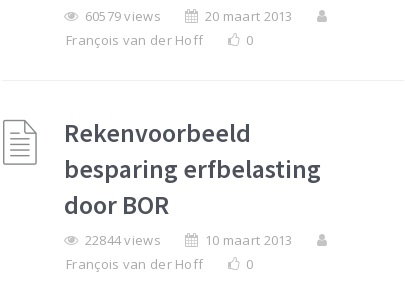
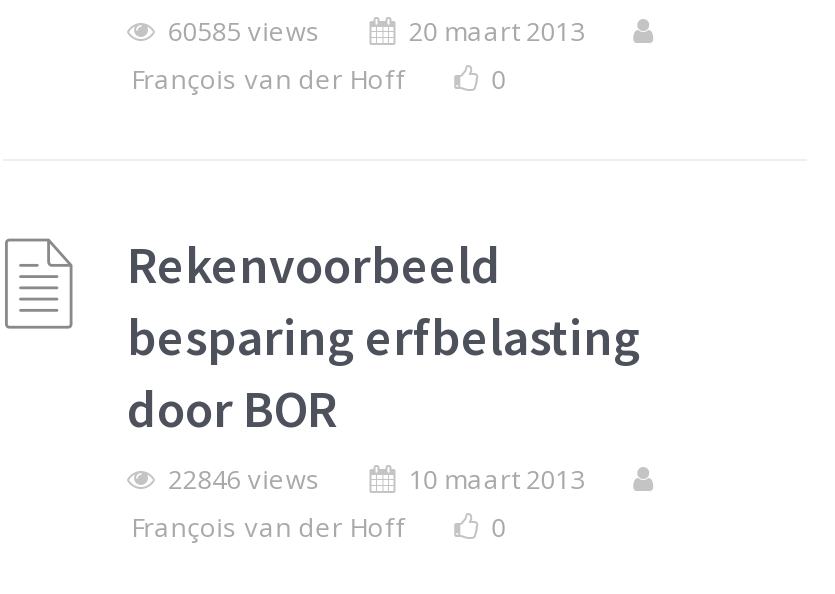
[85,7,161,25] 60579 views -> [168,13,321,49] 60585 views
[85,231,161,249] 22844 views -> [168,461,321,497] 22846 views

